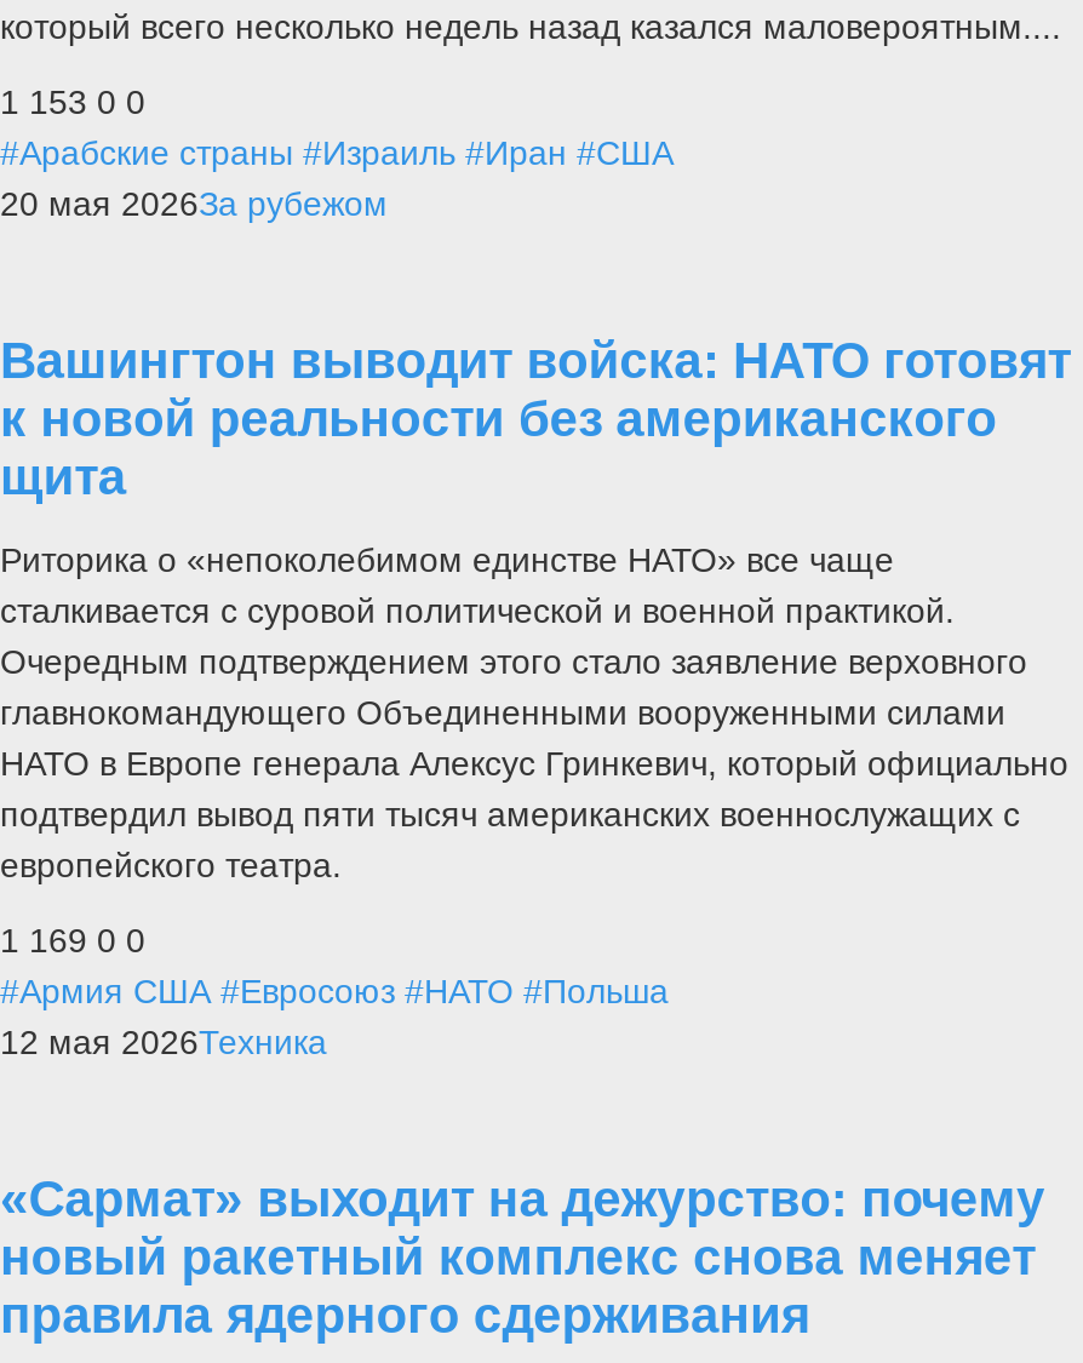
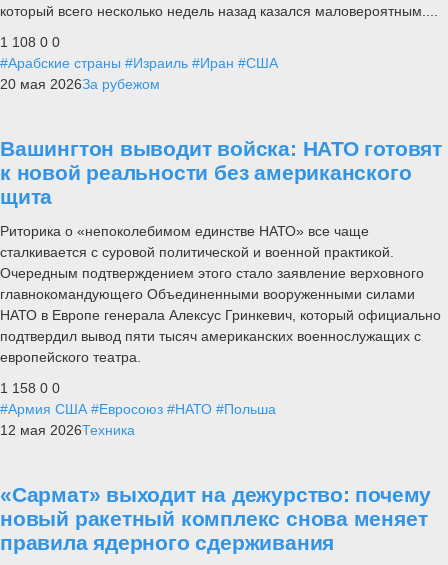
[0,81,145,120] 1 153 0 0 -> [0,33,60,49] 1 108 0 0
[0,921,145,959] 1 169 0 0 -> [0,380,60,396] 1 158 0 0

